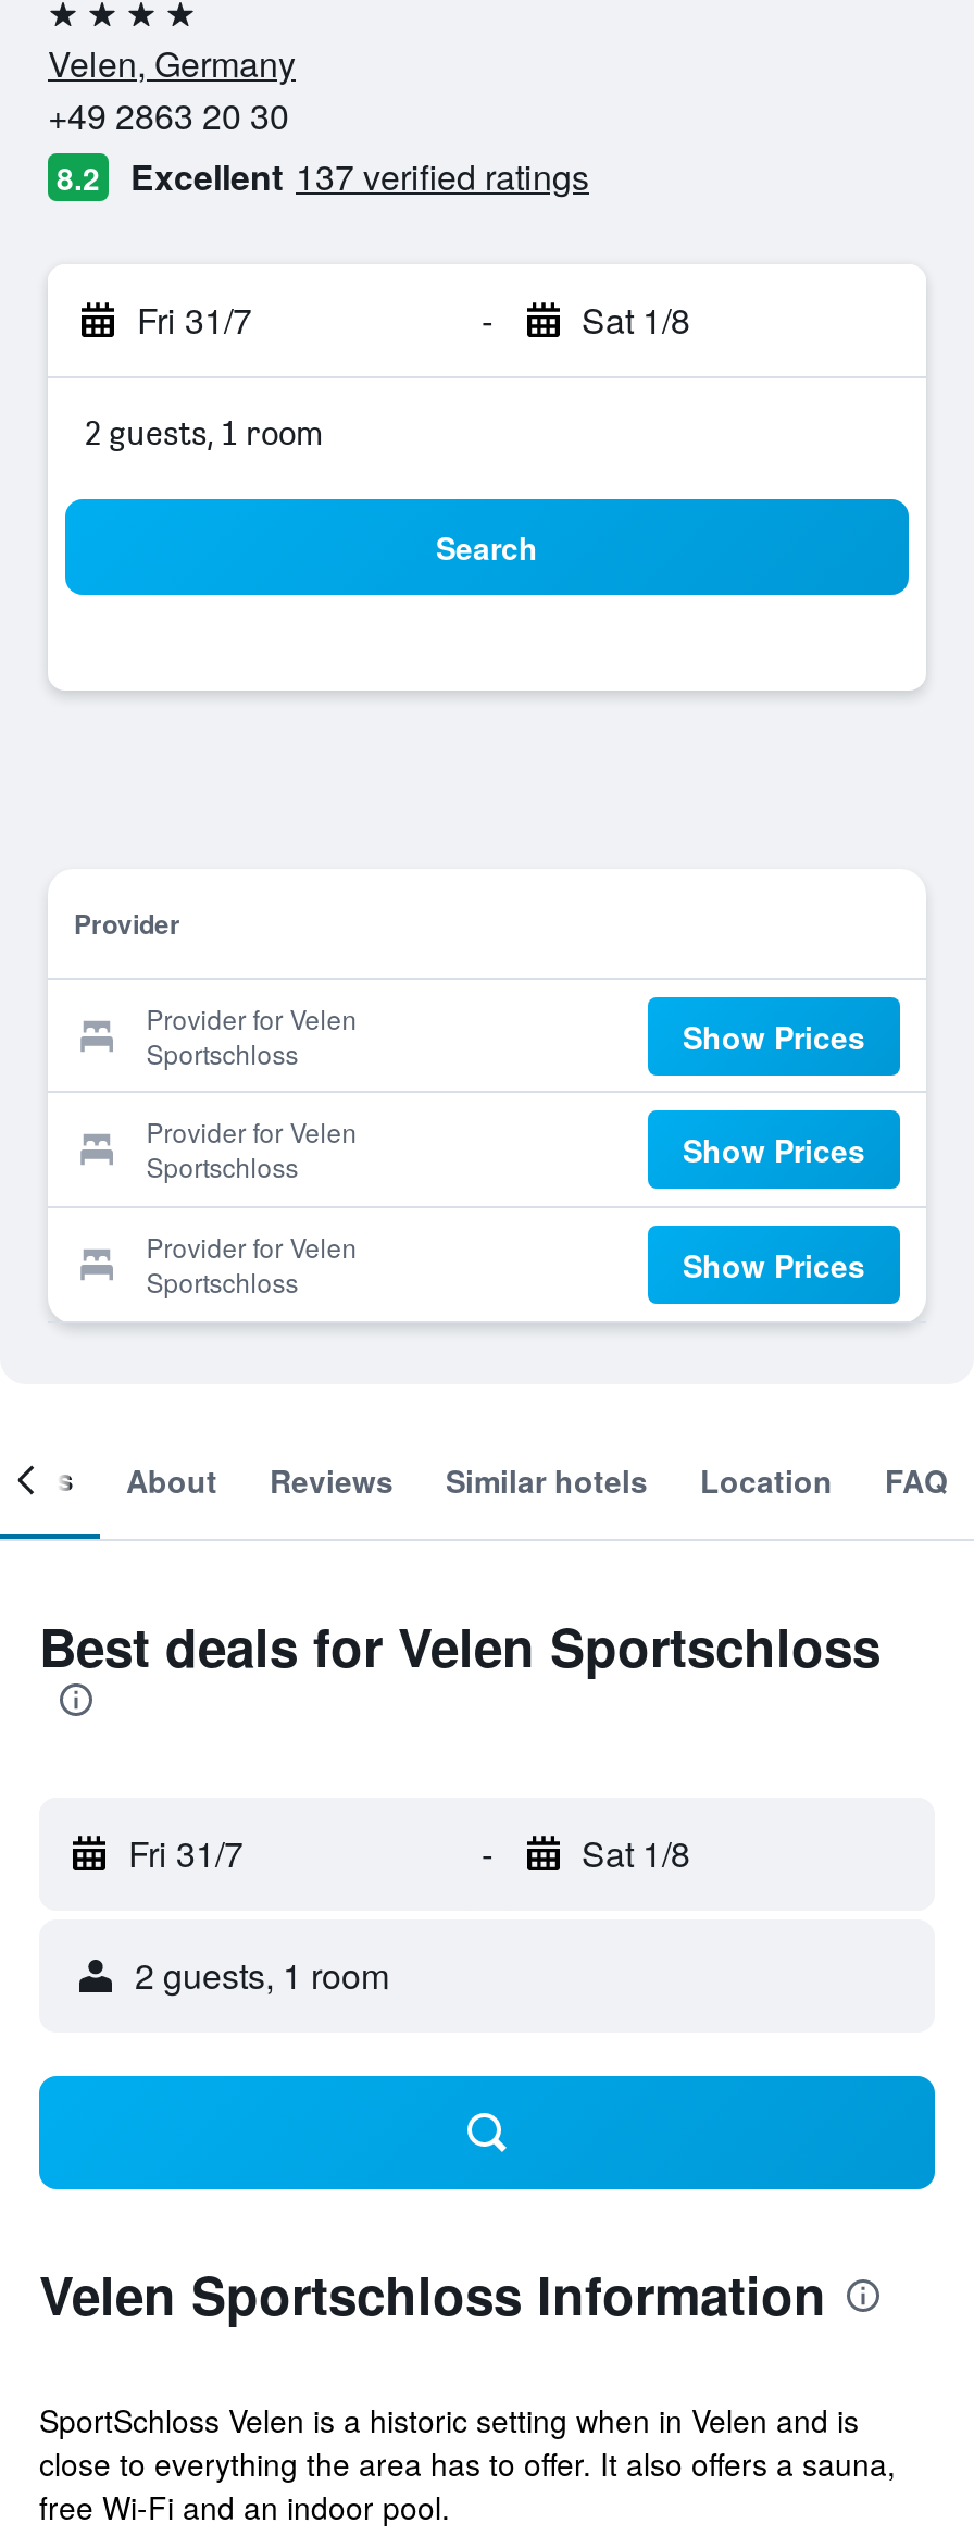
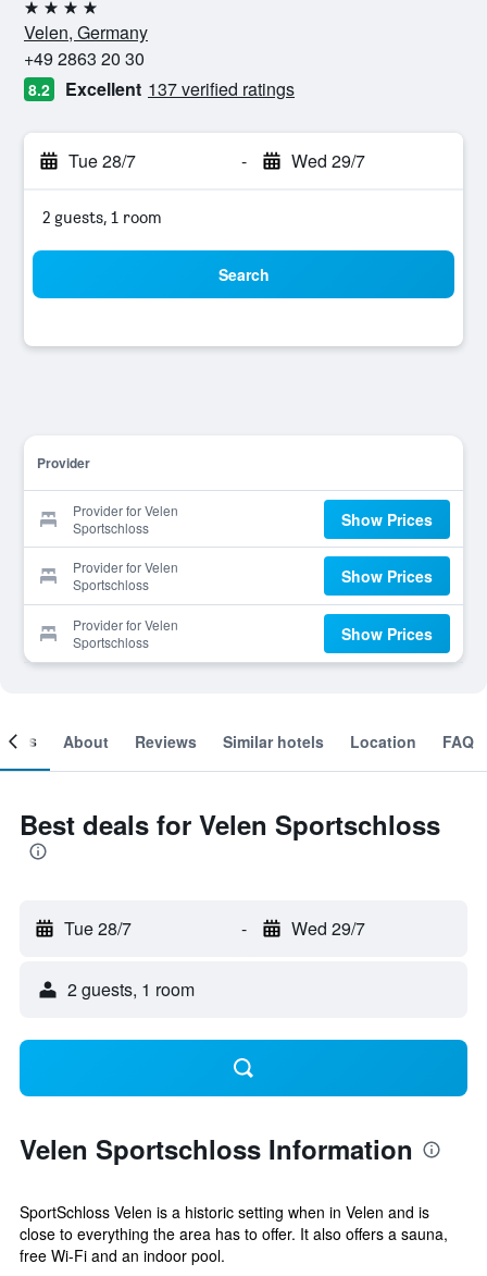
[137,295,252,345] Fri 31/7 -> [68,148,136,173] Tue 28/7
[582,295,690,345] Sat 1/8 -> [291,148,365,173] Wed 29/7
[128,1828,243,1878] Fri 31/7 -> [64,916,132,941] Tue 28/7
[582,1828,690,1878] Sat 1/8 -> [291,916,365,941] Wed 29/7

